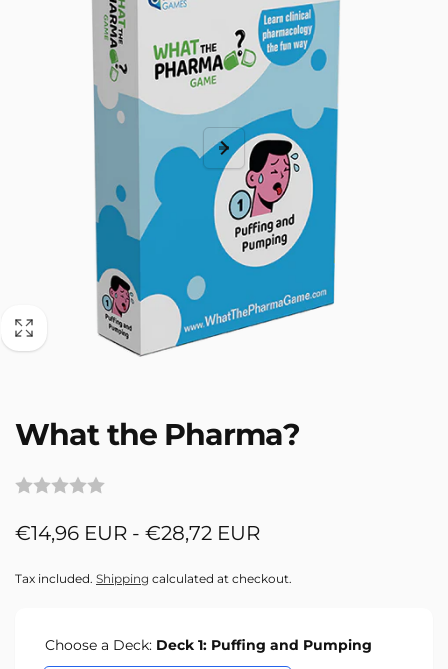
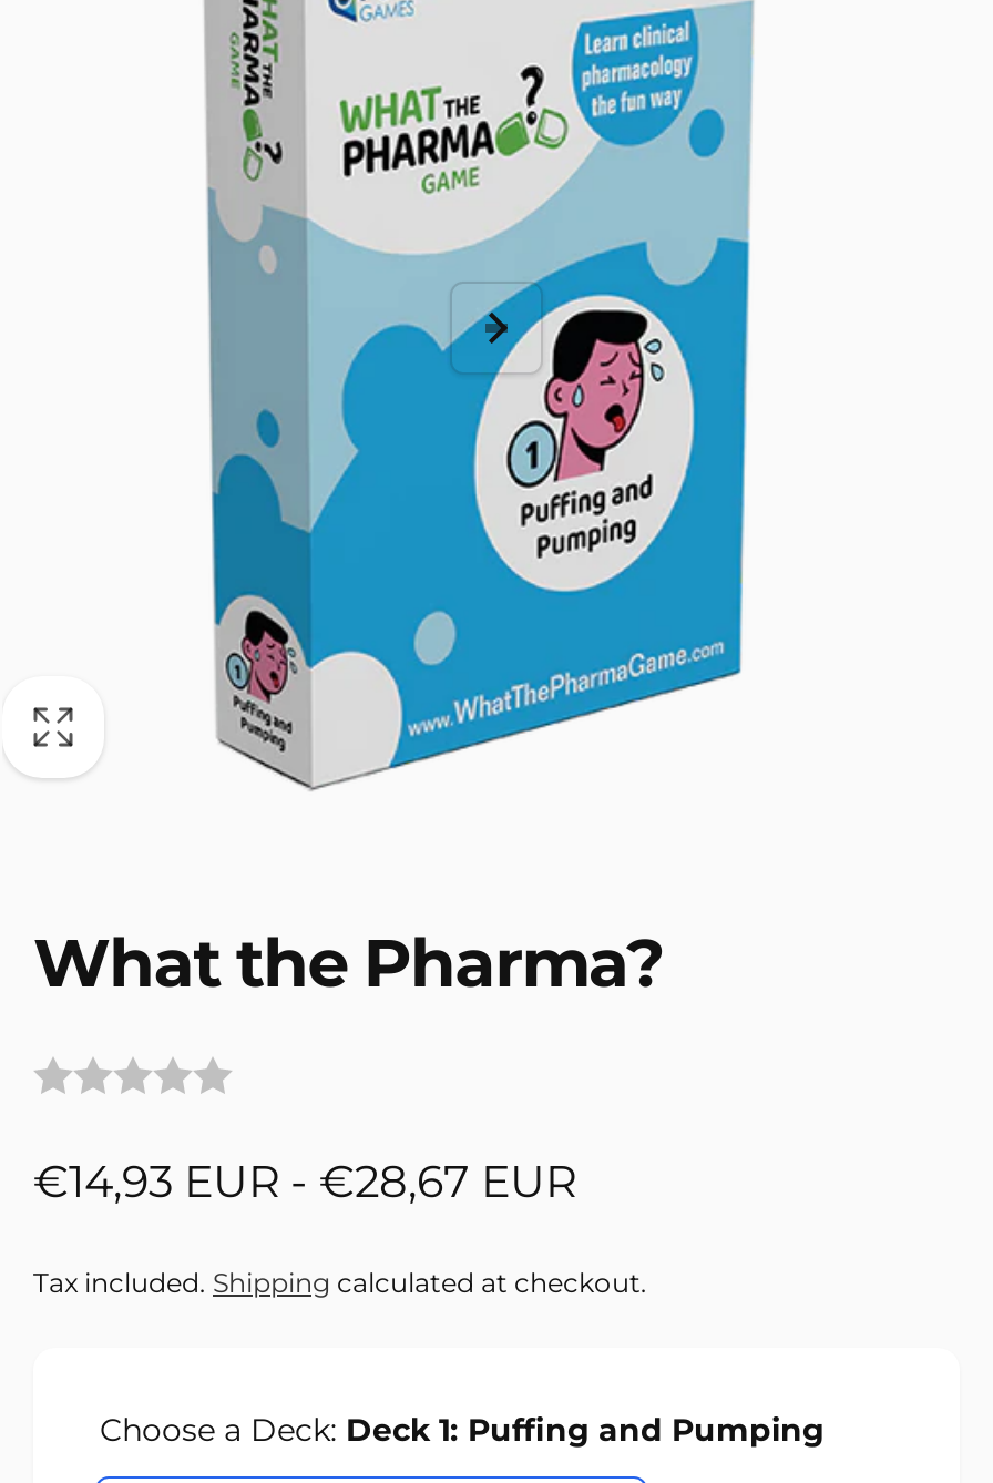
[15,521,260,545] €14,96 EUR - €28,72 EUR -> [33,1154,576,1208] €14,93 EUR - €28,67 EUR

